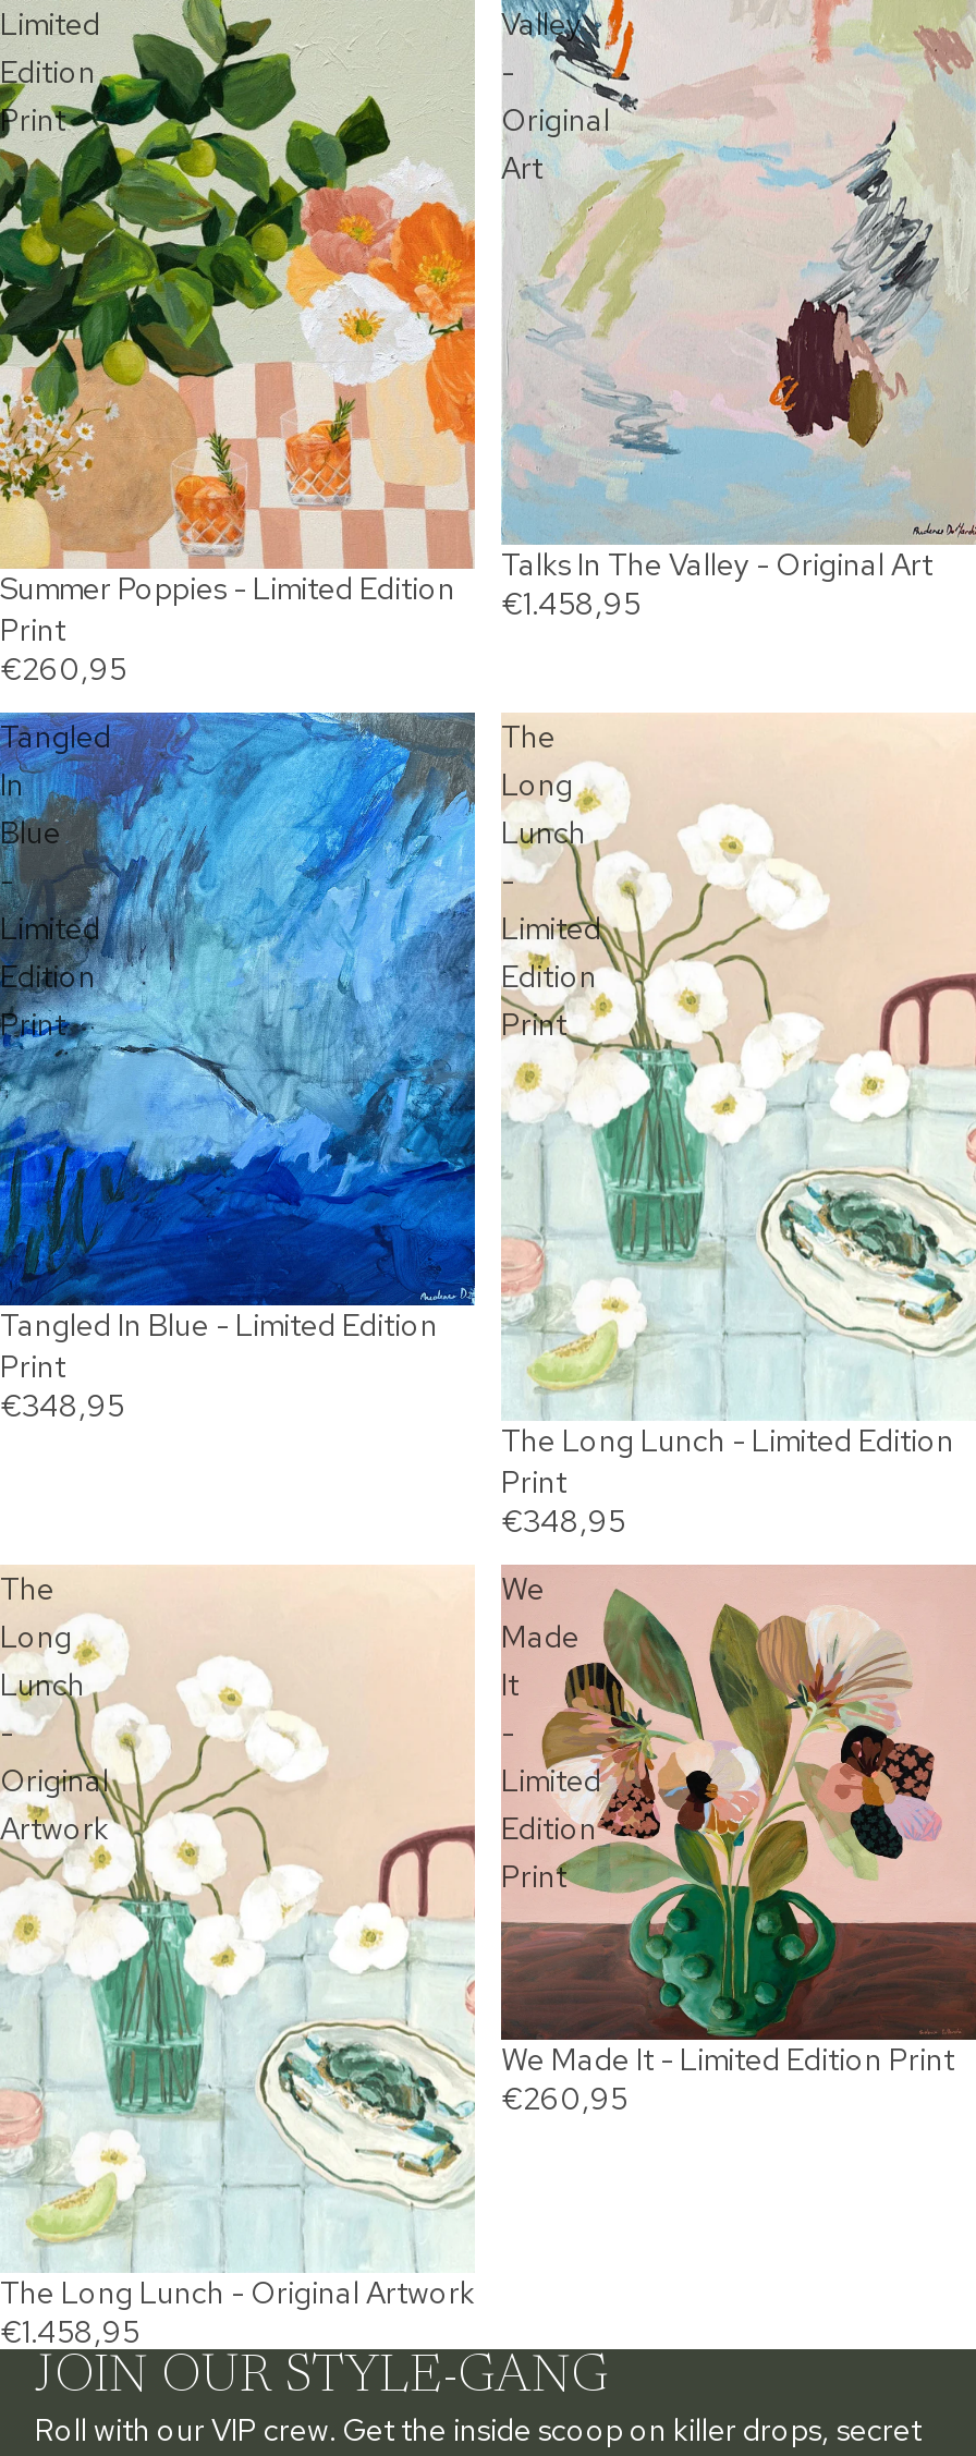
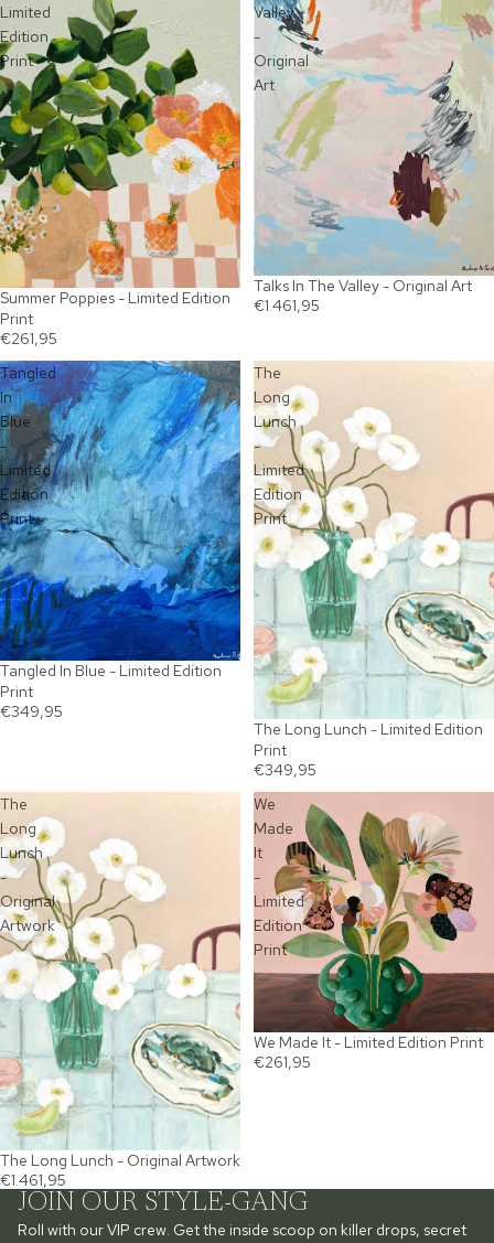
[0,569,640,623] Summer Poppies - Limited Edition €1.458,95 -> [0,288,320,315] Summer Poppies - Limited Edition €1.461,95
[0,649,126,689] €260,95 -> [0,329,57,349] €261,95
[0,1387,124,1426] €348,95 -> [0,702,63,722] €349,95
[501,1501,625,1541] €348,95 -> [254,760,316,780] €349,95
[501,2079,627,2118] €260,95 -> [254,1052,311,1072] €261,95
[0,2312,139,2351] €1.458,95 -> [0,1170,66,1190] €1.461,95

